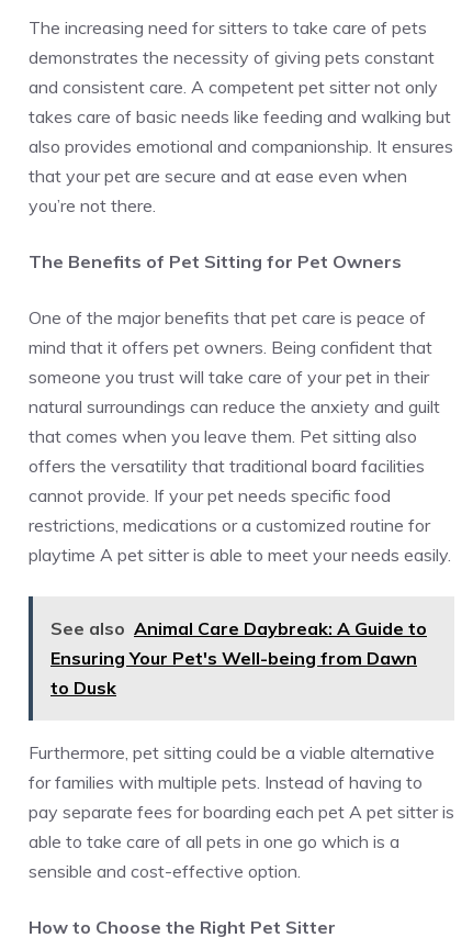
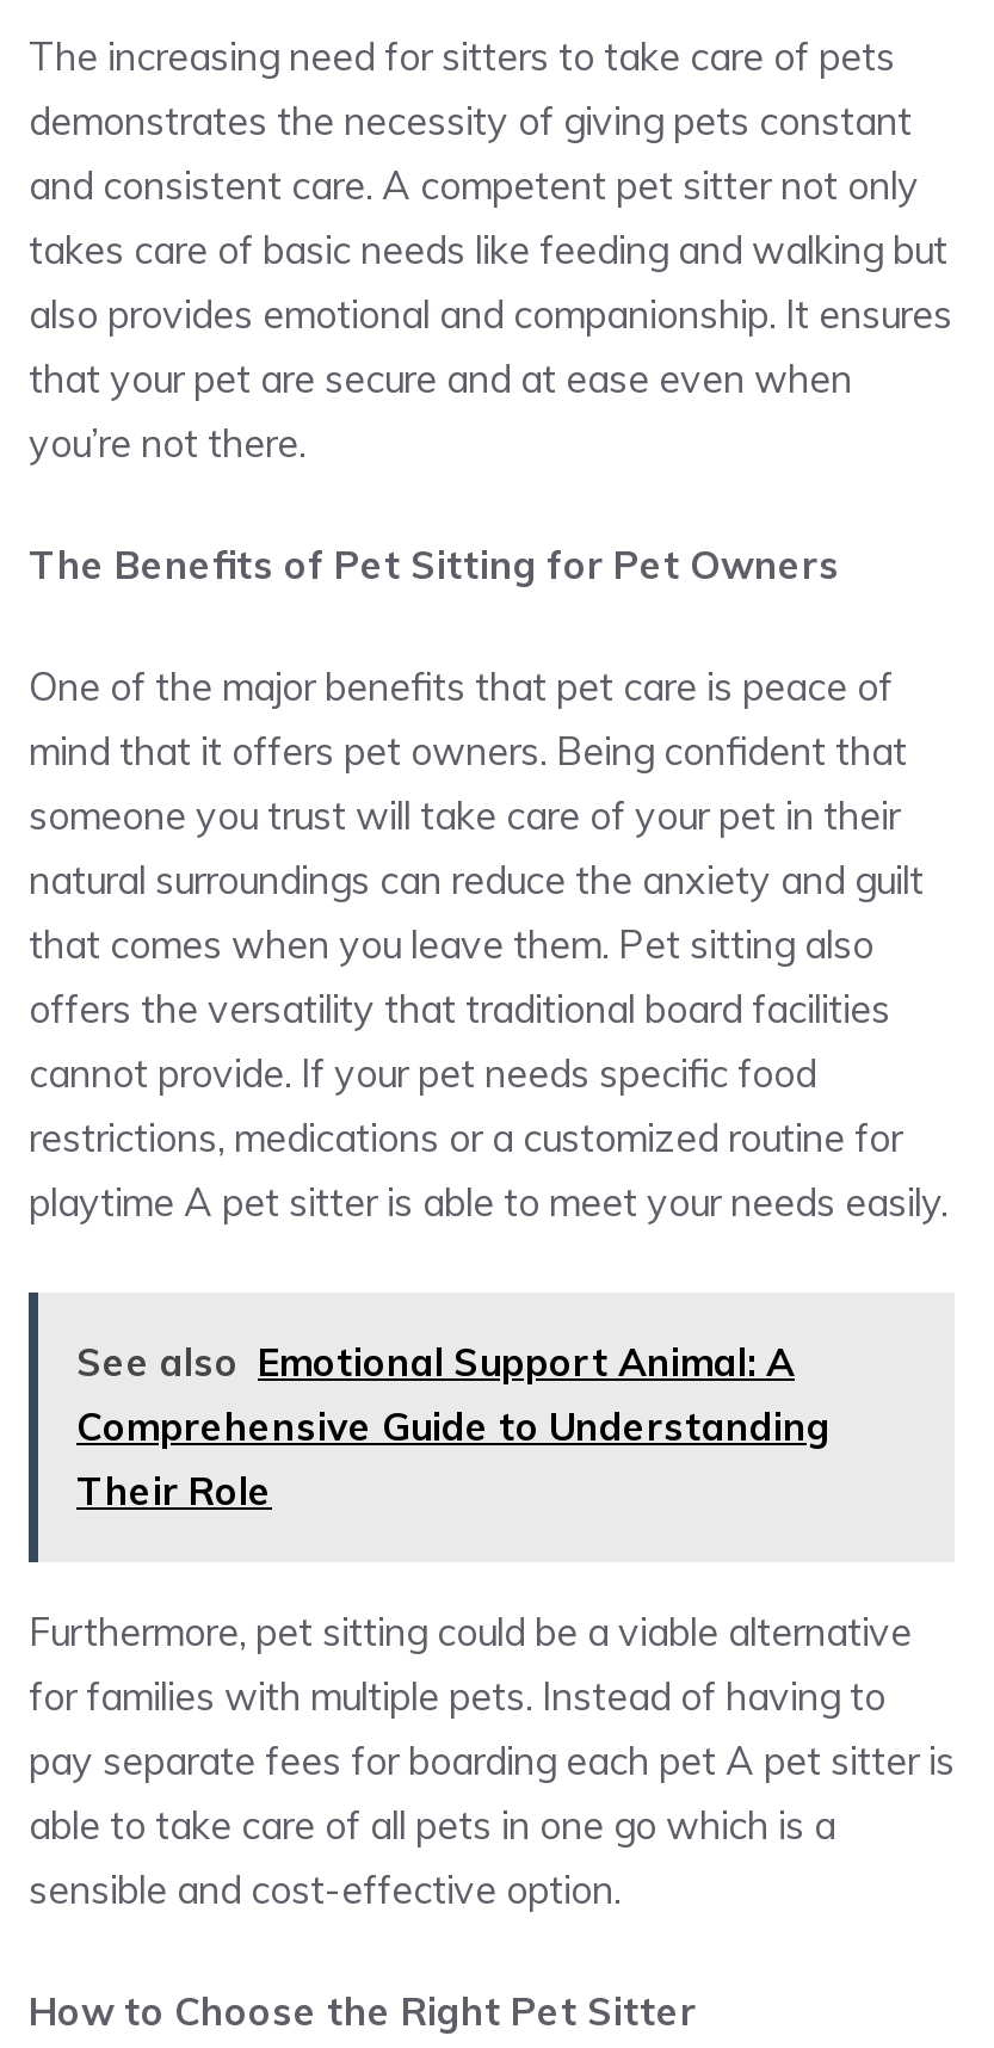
[50,617,427,699] See also Animal Care Daybreak: A Guide to | Ensuring Your Pet's Well-being from Dawn | to Dusk -> [76,1338,831,1515] See also Emotional Support Animal: A | Comprehensive Guide to Understanding | Their Role

